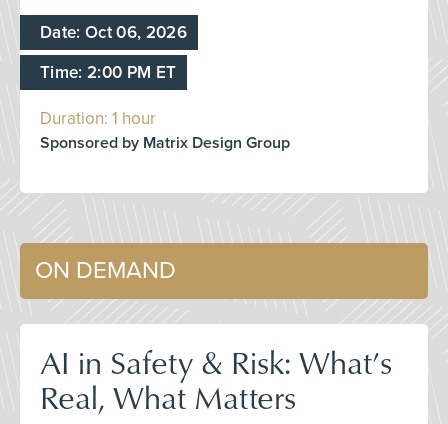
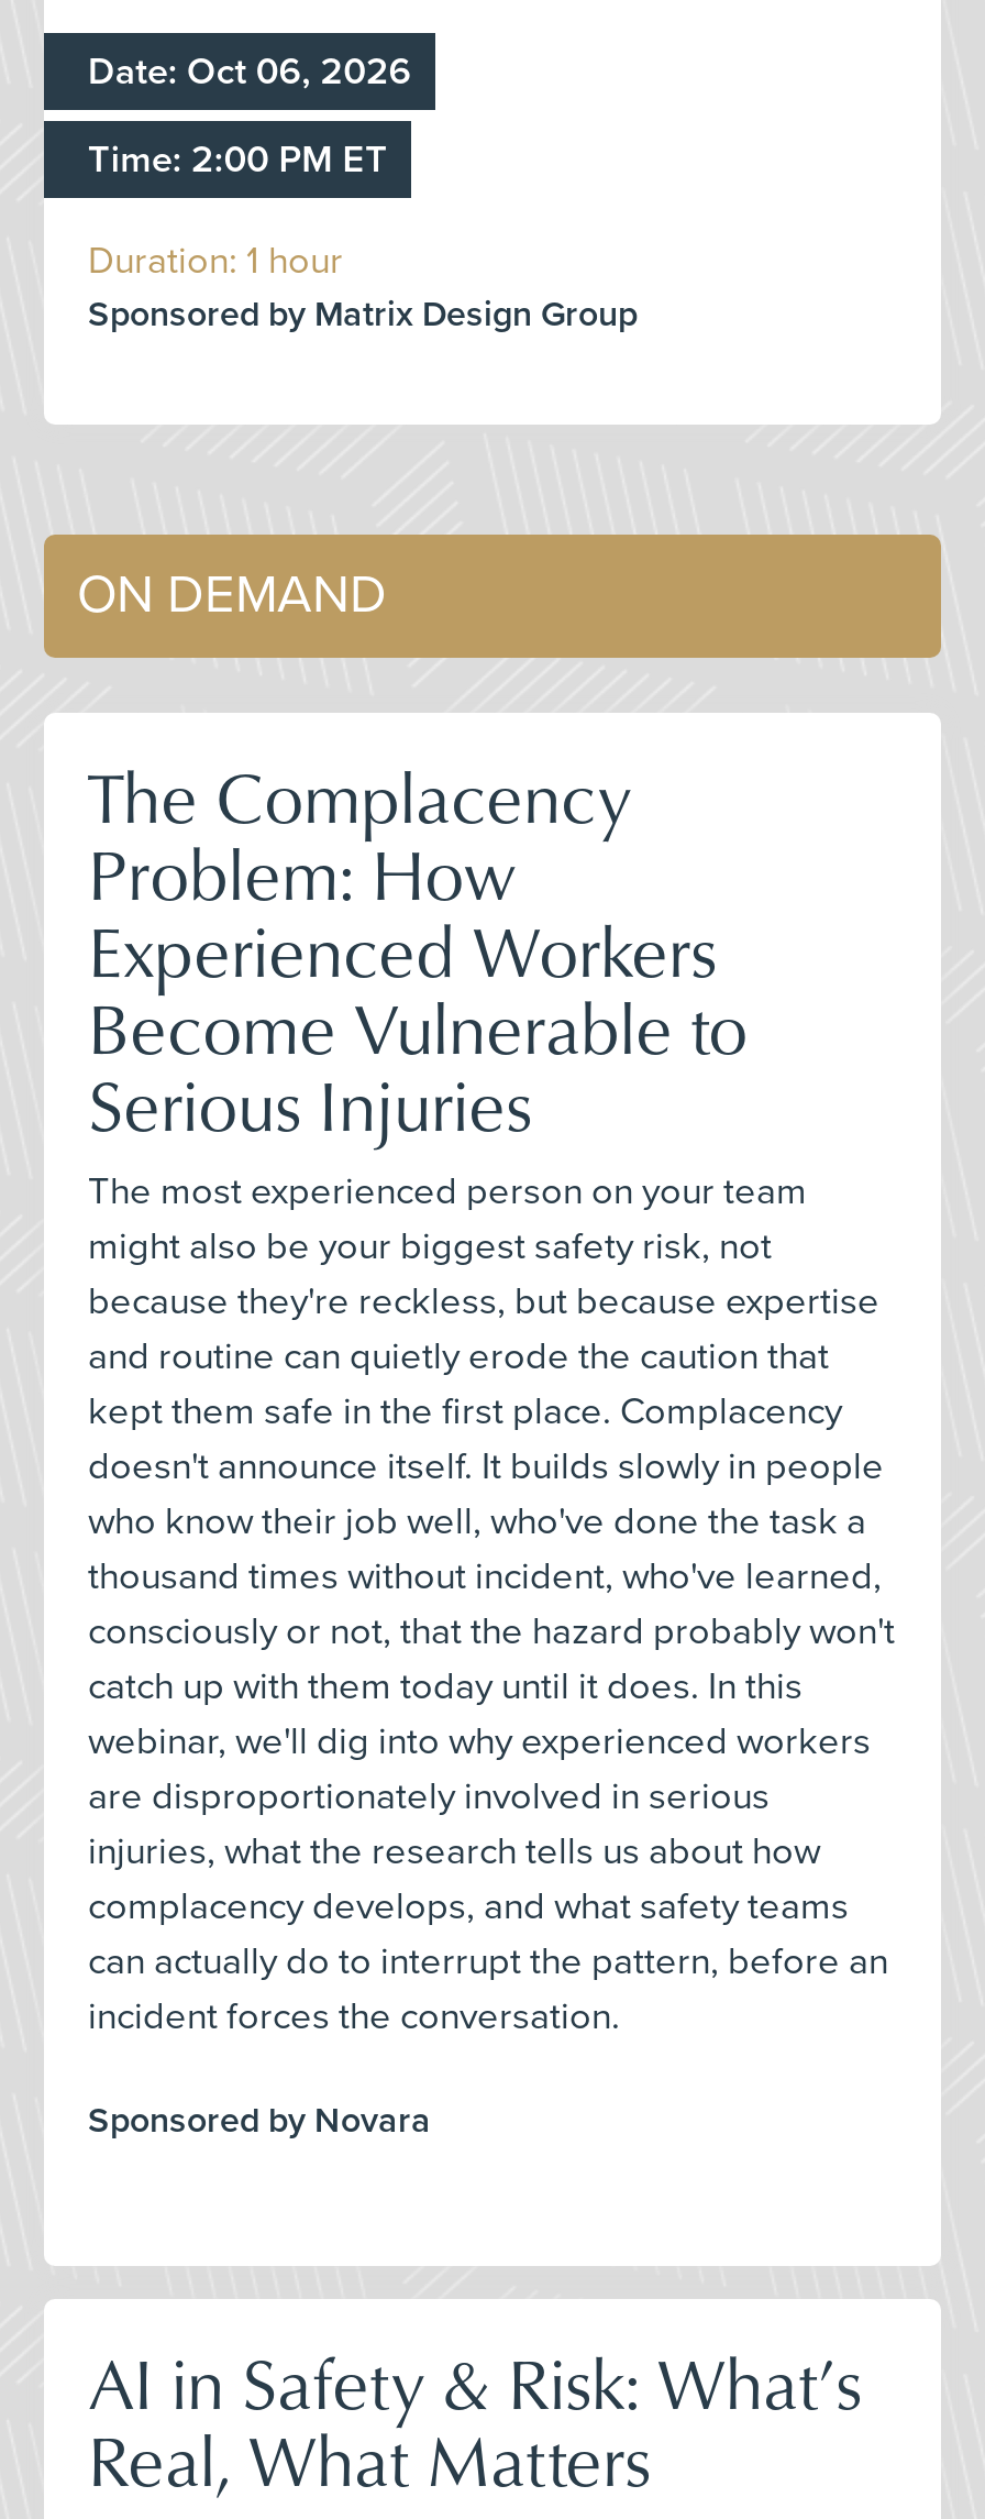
none -> [88,746,895,2143] The Complacency | Problem: How | Experienced Workers | Become Vulnerable to | Serious Injuries | The most experienced person on your team | might also be your biggest safety risk, not | because they're reckless, but because expertise | and routine can quietly erode the caution that | kept them safe in the first place. Complacency | doesn't announce itself. It builds slowly in people | who know their job well, who've done the task a | thousand times without incident, who've learned, | consciously or not, that the hazard probably won't | catch up with them today until it does. In this | webinar, we'll dig into why experienced workers | are disproportionately involved in serious | injuries, what the research tells us about how | complacency develops, and what safety teams | can actually do to interrupt the pattern, before an | incident forces the conversation. | Sponsored by Novara

